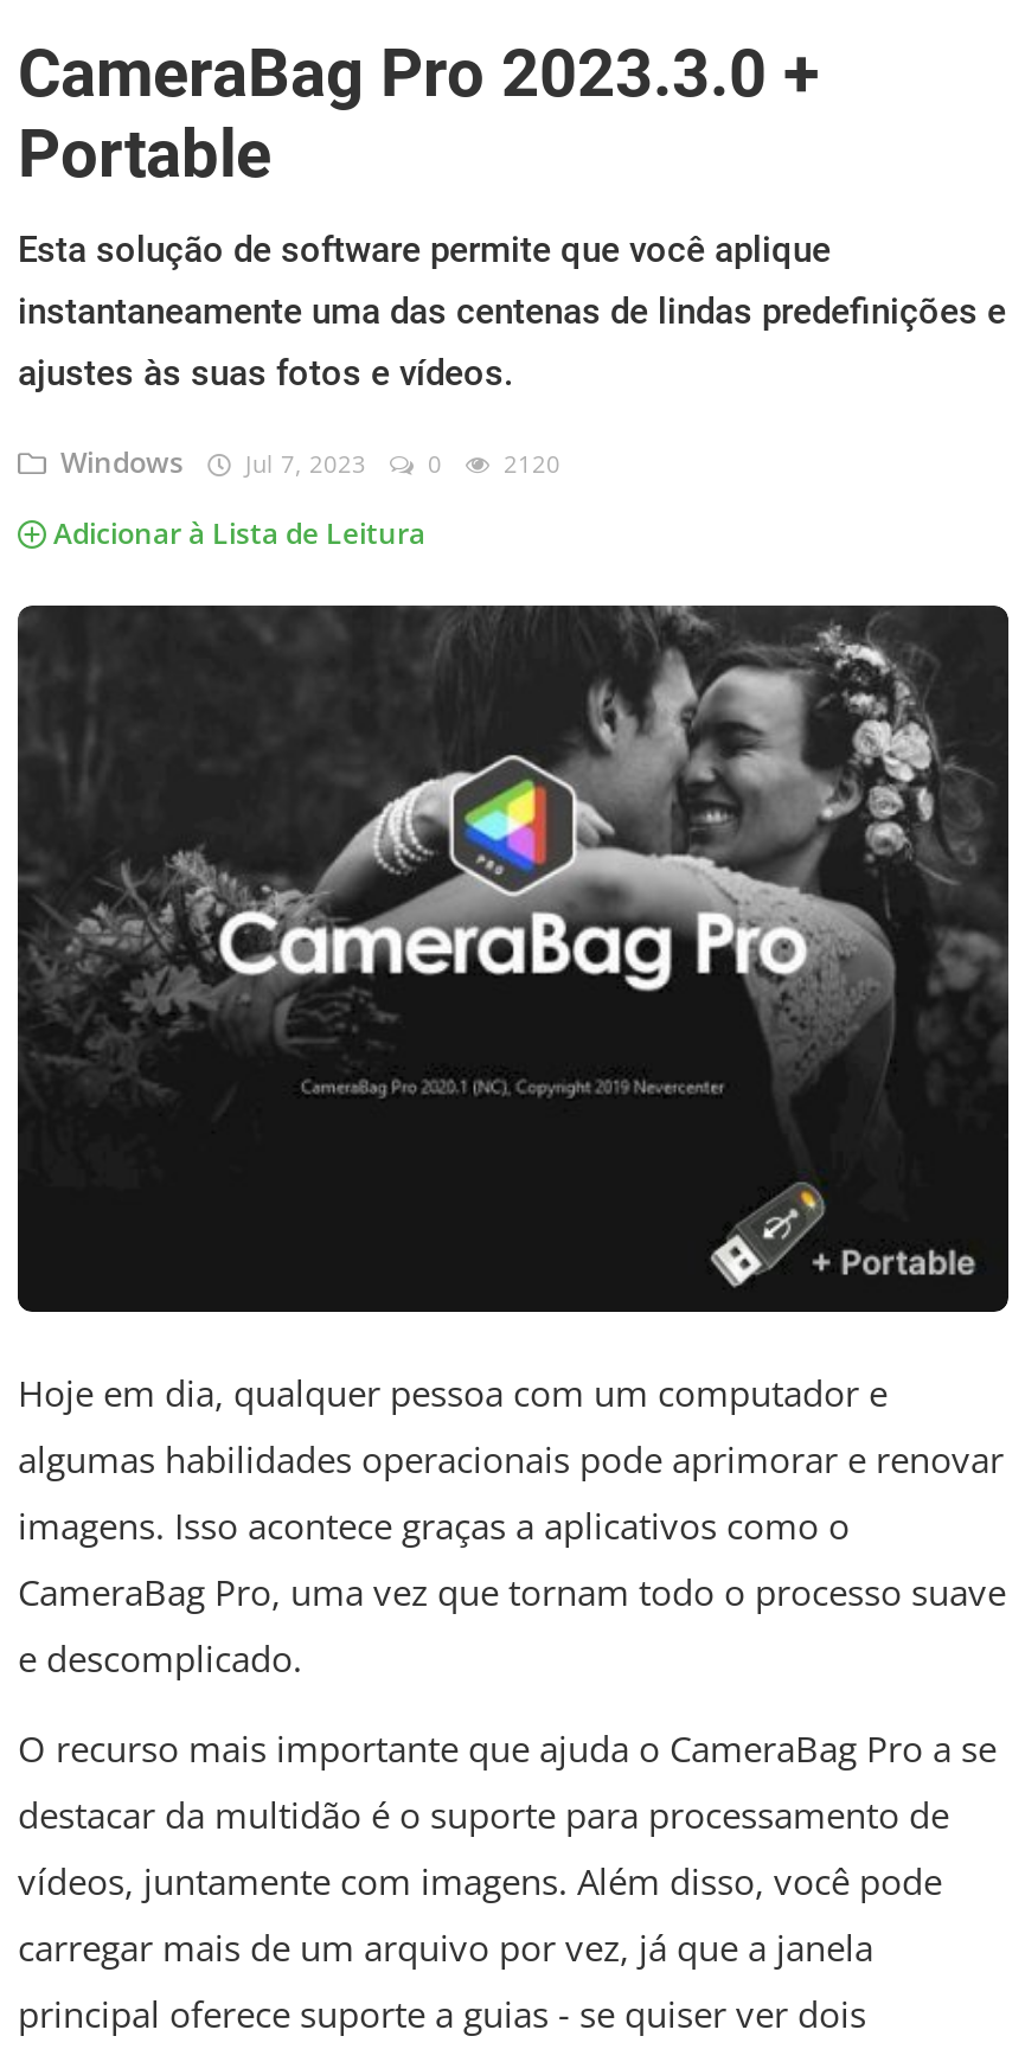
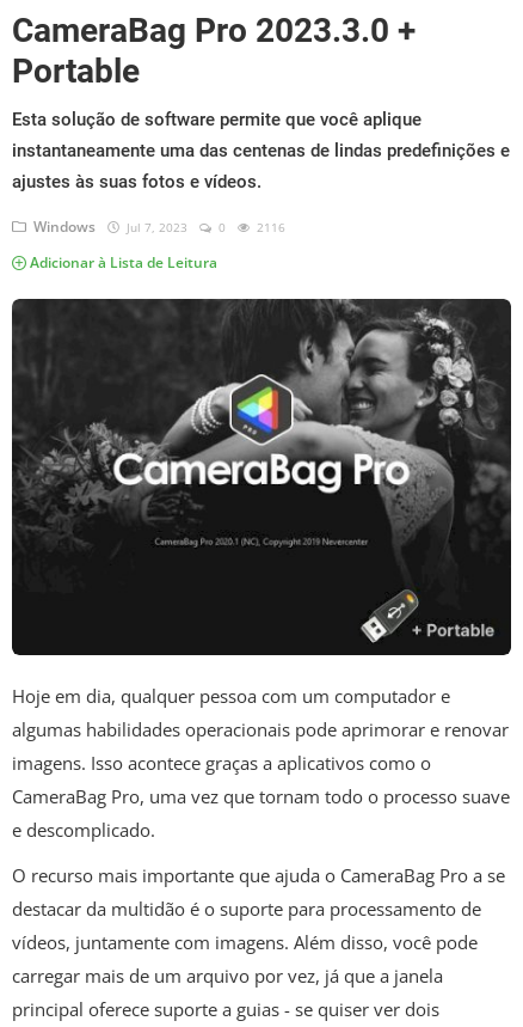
[489,447,560,480] 2120 -> [250,219,285,236] 2116

